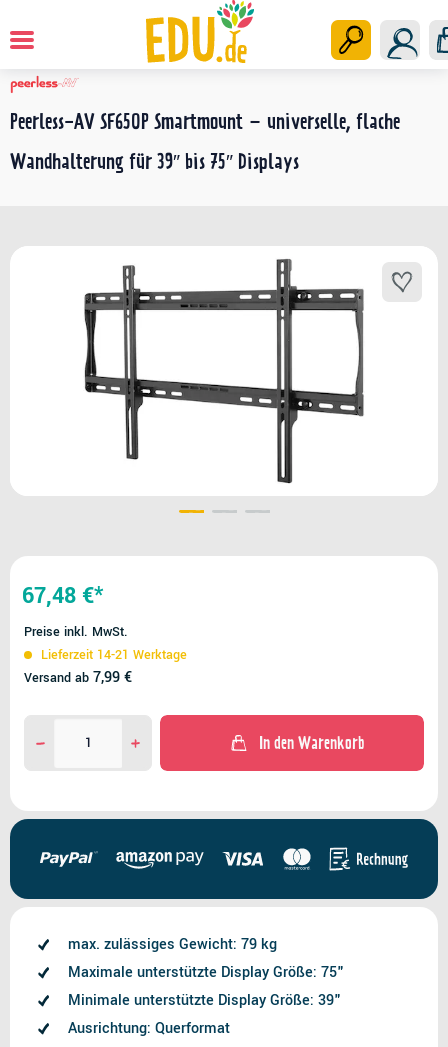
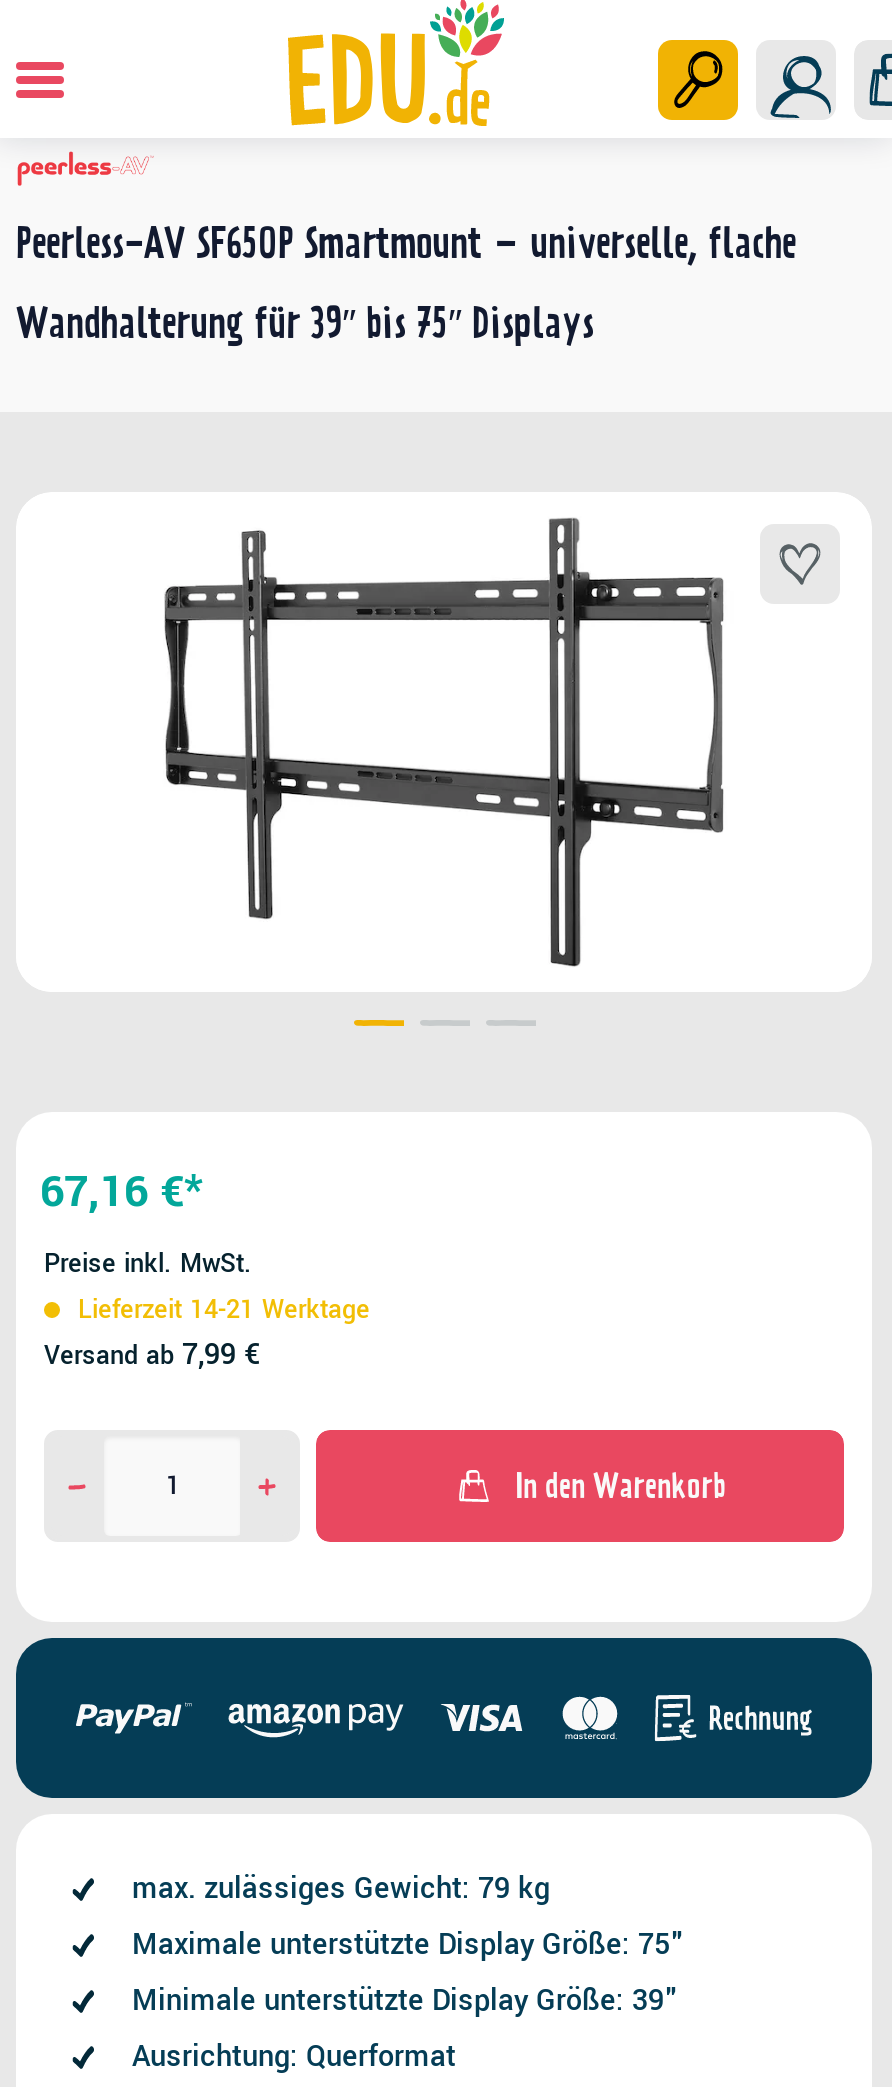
[22,580,104,612] 67,48 €* -> [40,1161,204,1225] 67,16 €*

